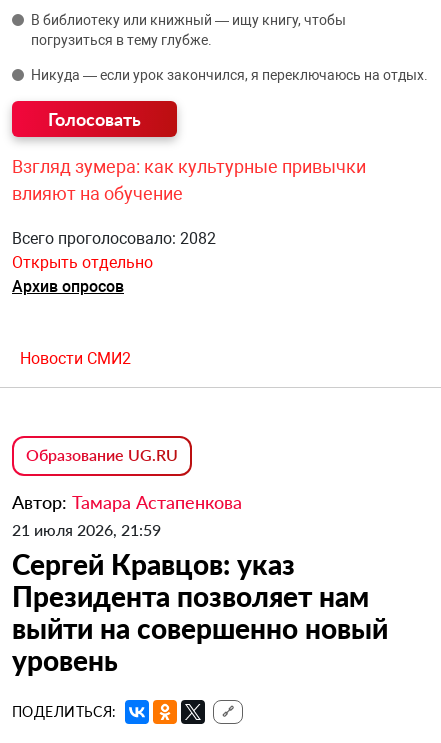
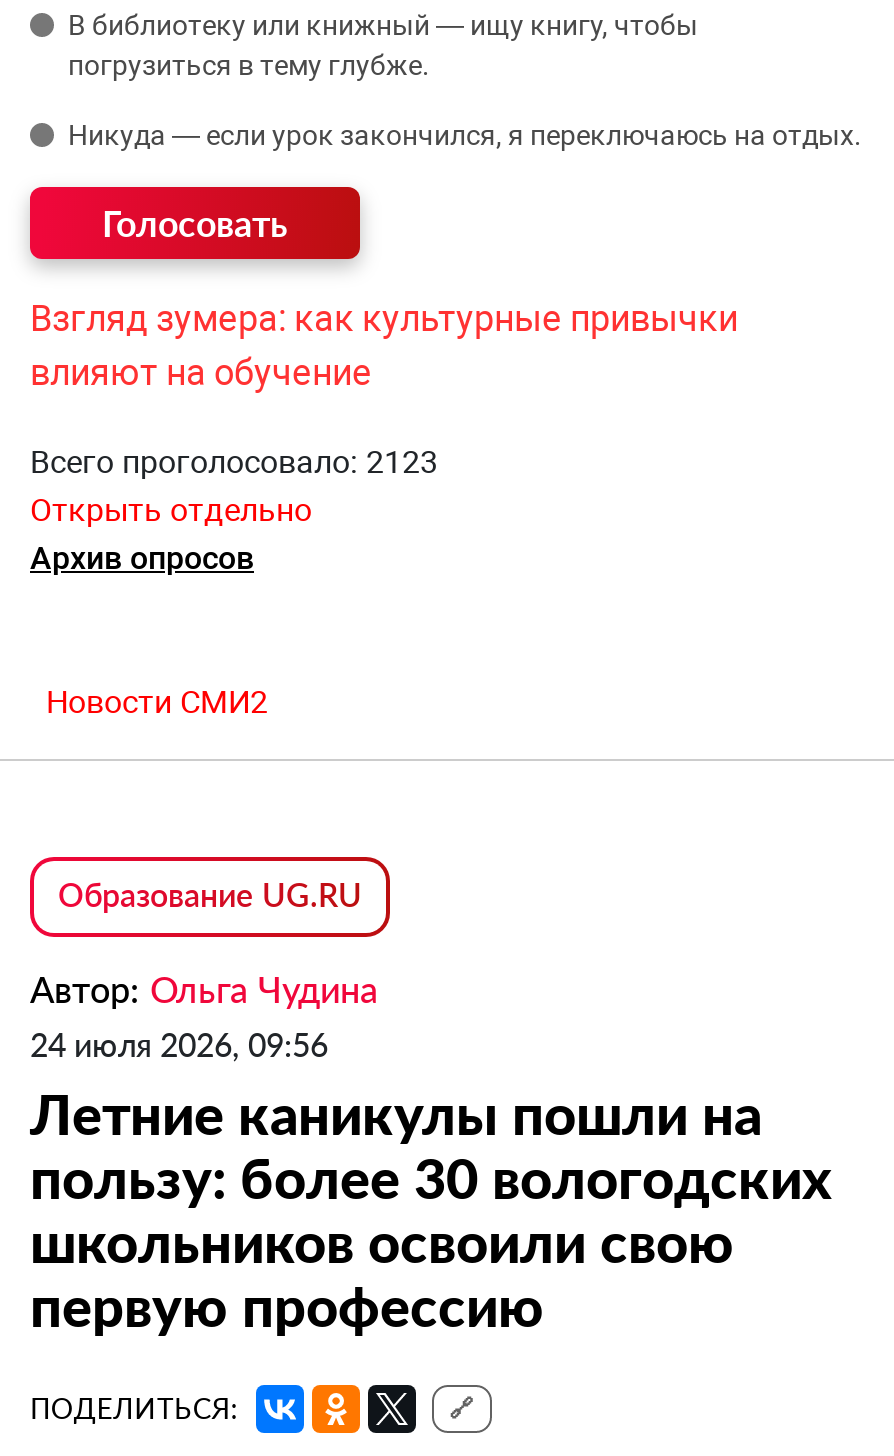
[12,229,216,248] Всего проголосовало: 2082 -> [30,443,438,481] Всего проголосовало: 2123
[12,491,388,677] Автор: Тамара Астапенкова | 21 июля 2026, 21:59 | Сергей Кравцов: указ | Президента позволяет нам | выйти на совершенно новый | уровень -> [30,967,832,1339] Автор: Ольга Чудина | 24 июля 2026, 09:56 | Летние каникулы пошли на | пользу: более 30 вологодских | школьников освоили свою | первую профессию

